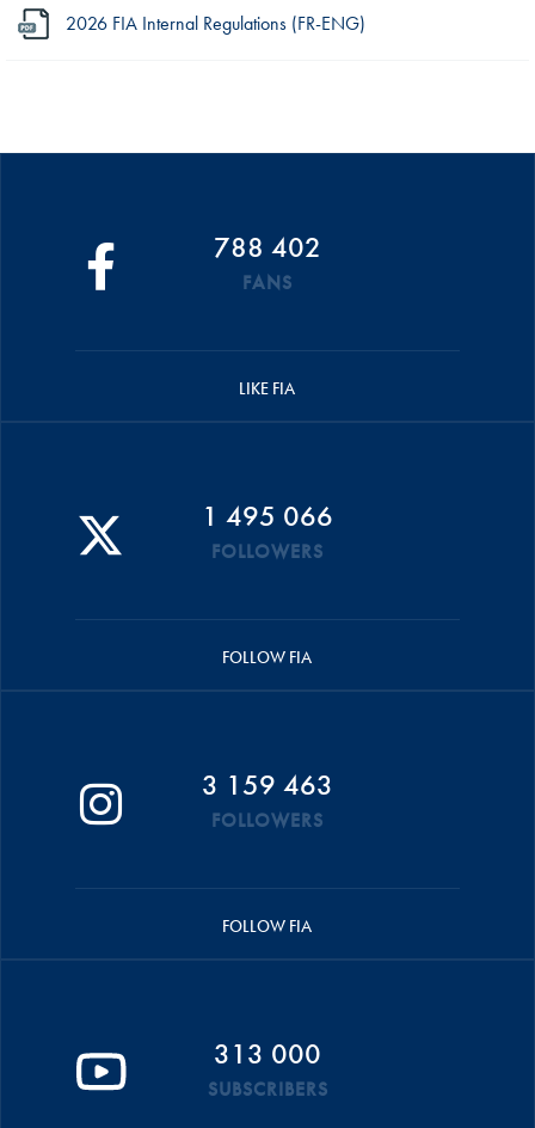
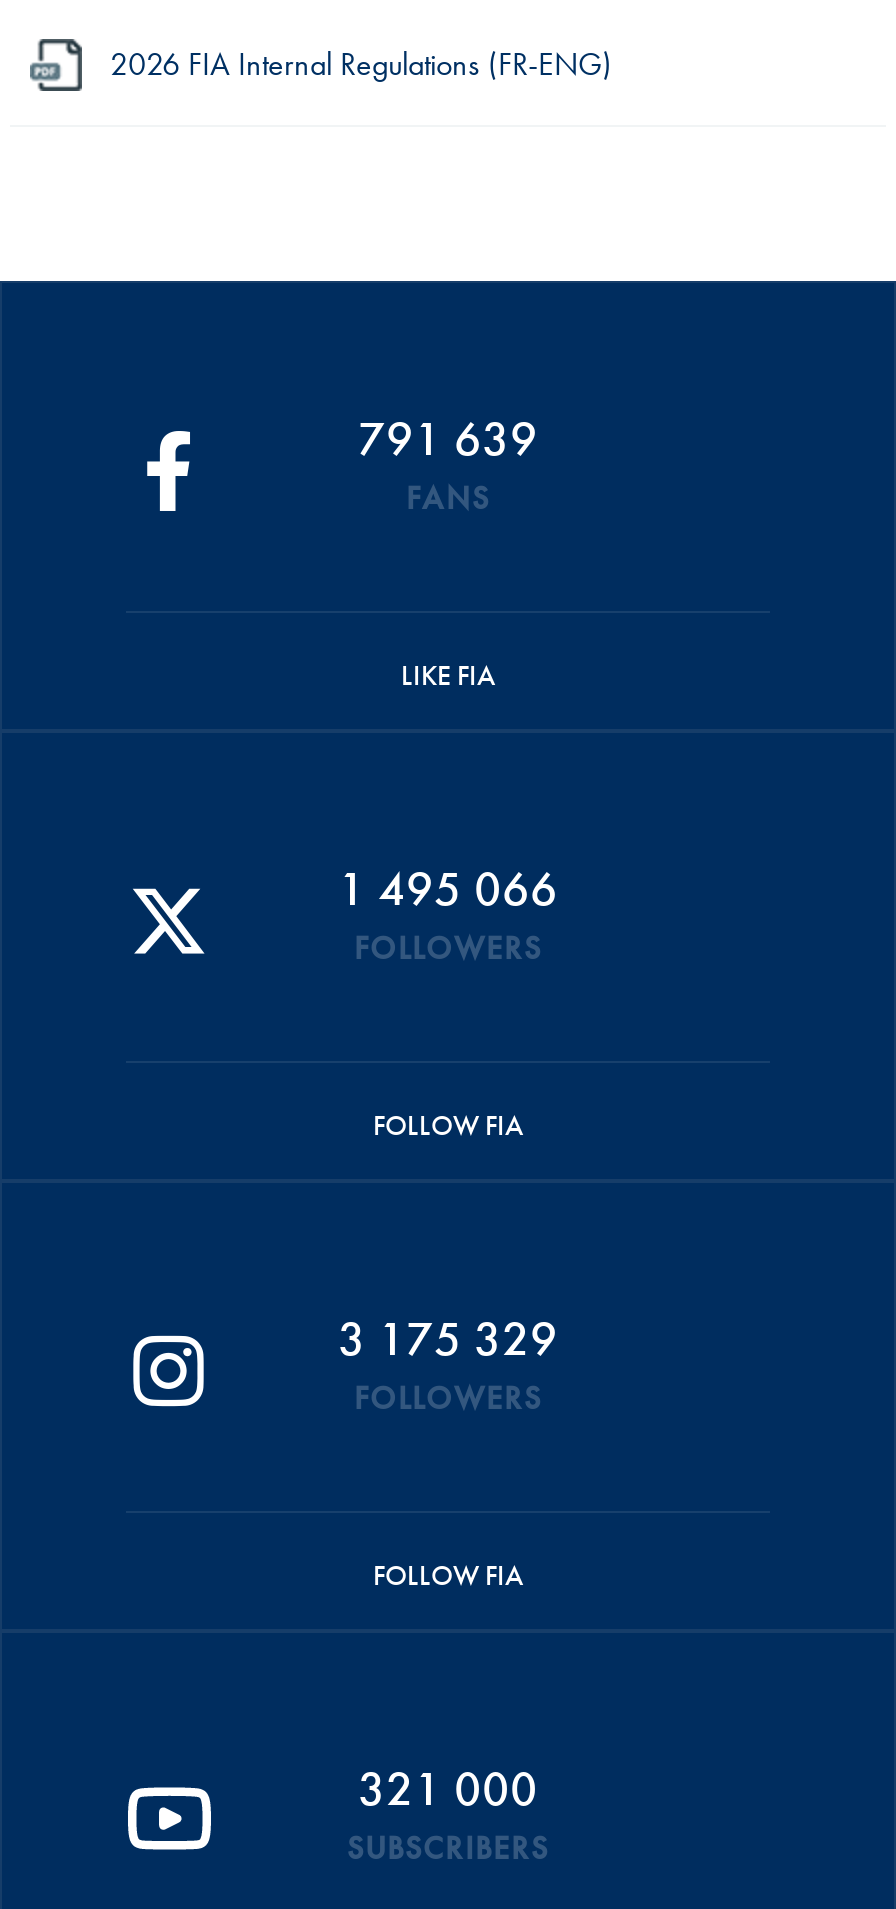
[214,228,321,265] 788 402 -> [358,407,538,469] 791 639
[202,766,333,803] 3 159 463 -> [338,1307,558,1369] 3 175 329
[214,1035,321,1072] 313 000 -> [358,1757,538,1819] 321 000

